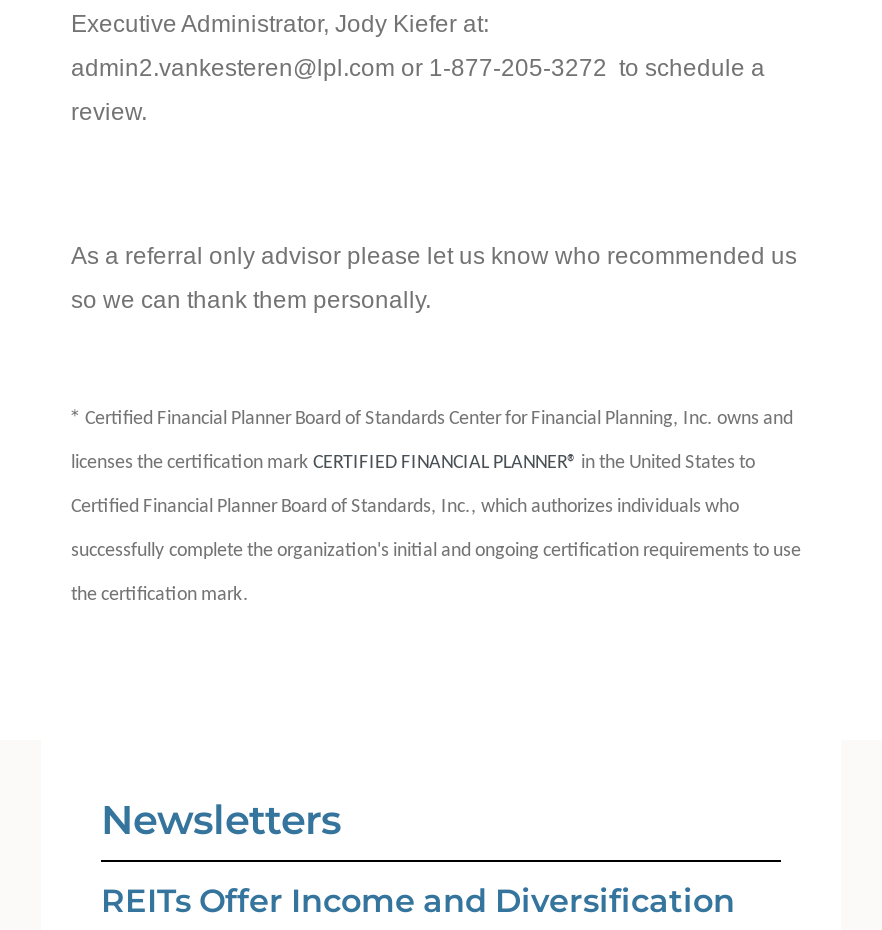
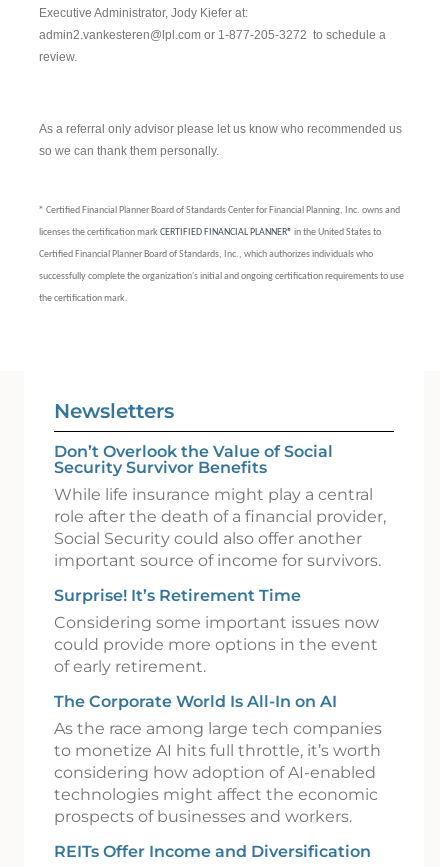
none -> [54,442,386,826] Don’t Overlook the Value of Social | Security Survivor Benefits | While life insurance might play a central | role after the death of a financial provider, | Social Security could also offer another | important source of income for survivors. | Surprise! It’s Retirement Time | Considering some important issues now | could provide more options in the event | of early retirement. | The Corporate World Is All-In on AI | As the race among large tech companies | to monetize AI hits full throttle, it’s worth | considering how adoption of AI-enabled | technologies might affect the economic | prospects of businesses and workers.

